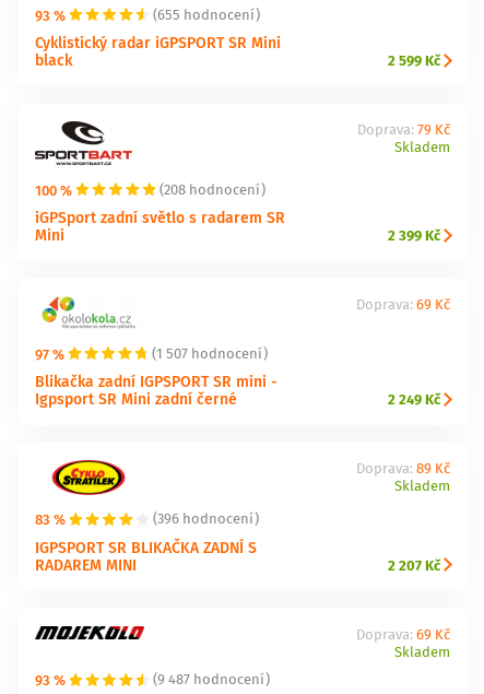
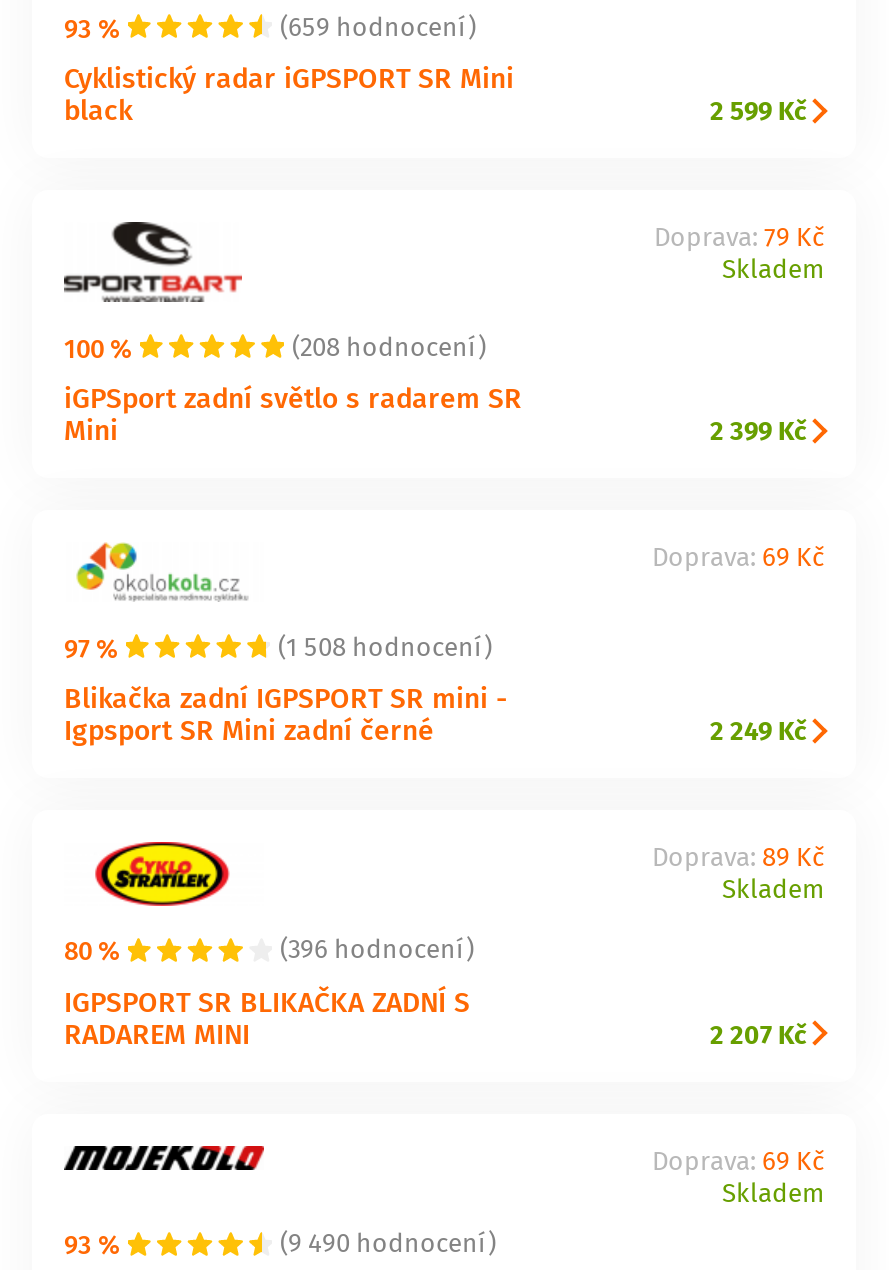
[153,4,260,25] (655 hodnocení) -> [280,8,476,46] (659 hodnocení)
[152,343,268,364] (1 507 hodnocení) -> [278,628,492,666] (1 508 hodnocení)
[35,508,66,530] 83 % -> [64,930,120,970] 80 %
[153,669,270,690] (9 487 hodnocení) -> [280,1224,496,1262] (9 490 hodnocení)

